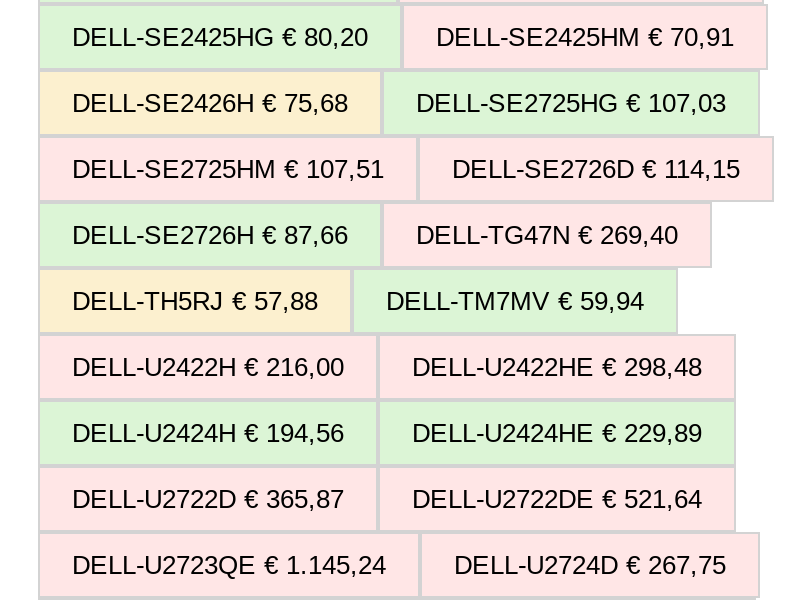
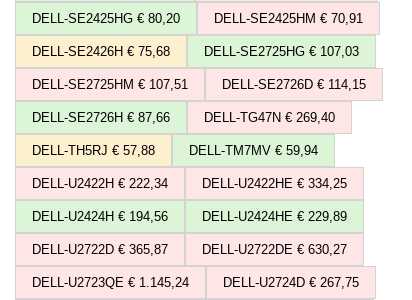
[72,352,344,382] DELL-U2422H € 216,00 -> [32,176,168,191] DELL-U2422H € 222,34
[412,352,702,382] DELL-U2422HE € 298,48 -> [202,176,347,191] DELL-U2422HE € 334,25
[412,484,702,514] DELL-U2722DE € 521,64 -> [202,242,347,257] DELL-U2722DE € 630,27

